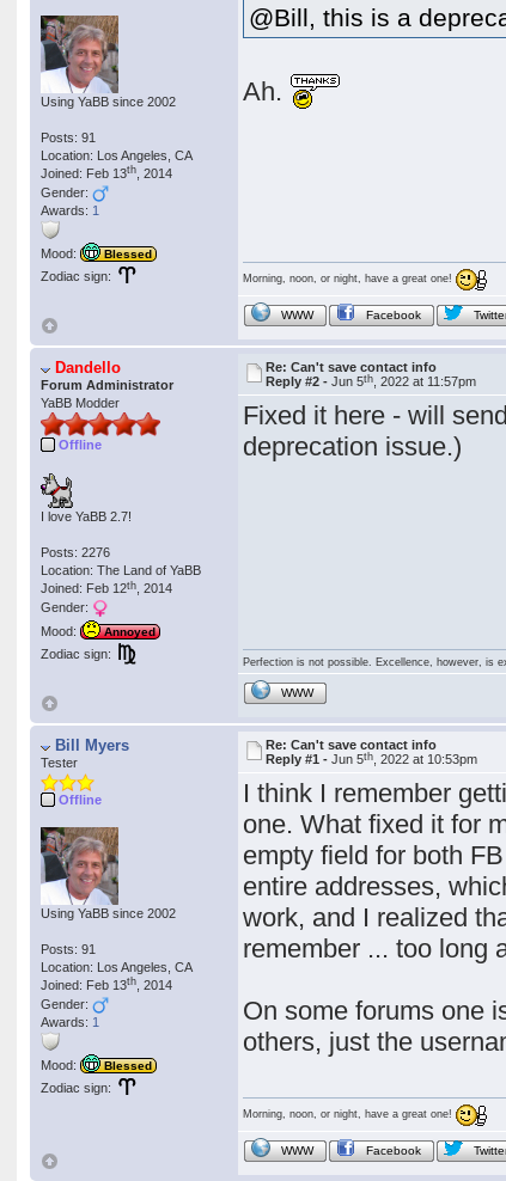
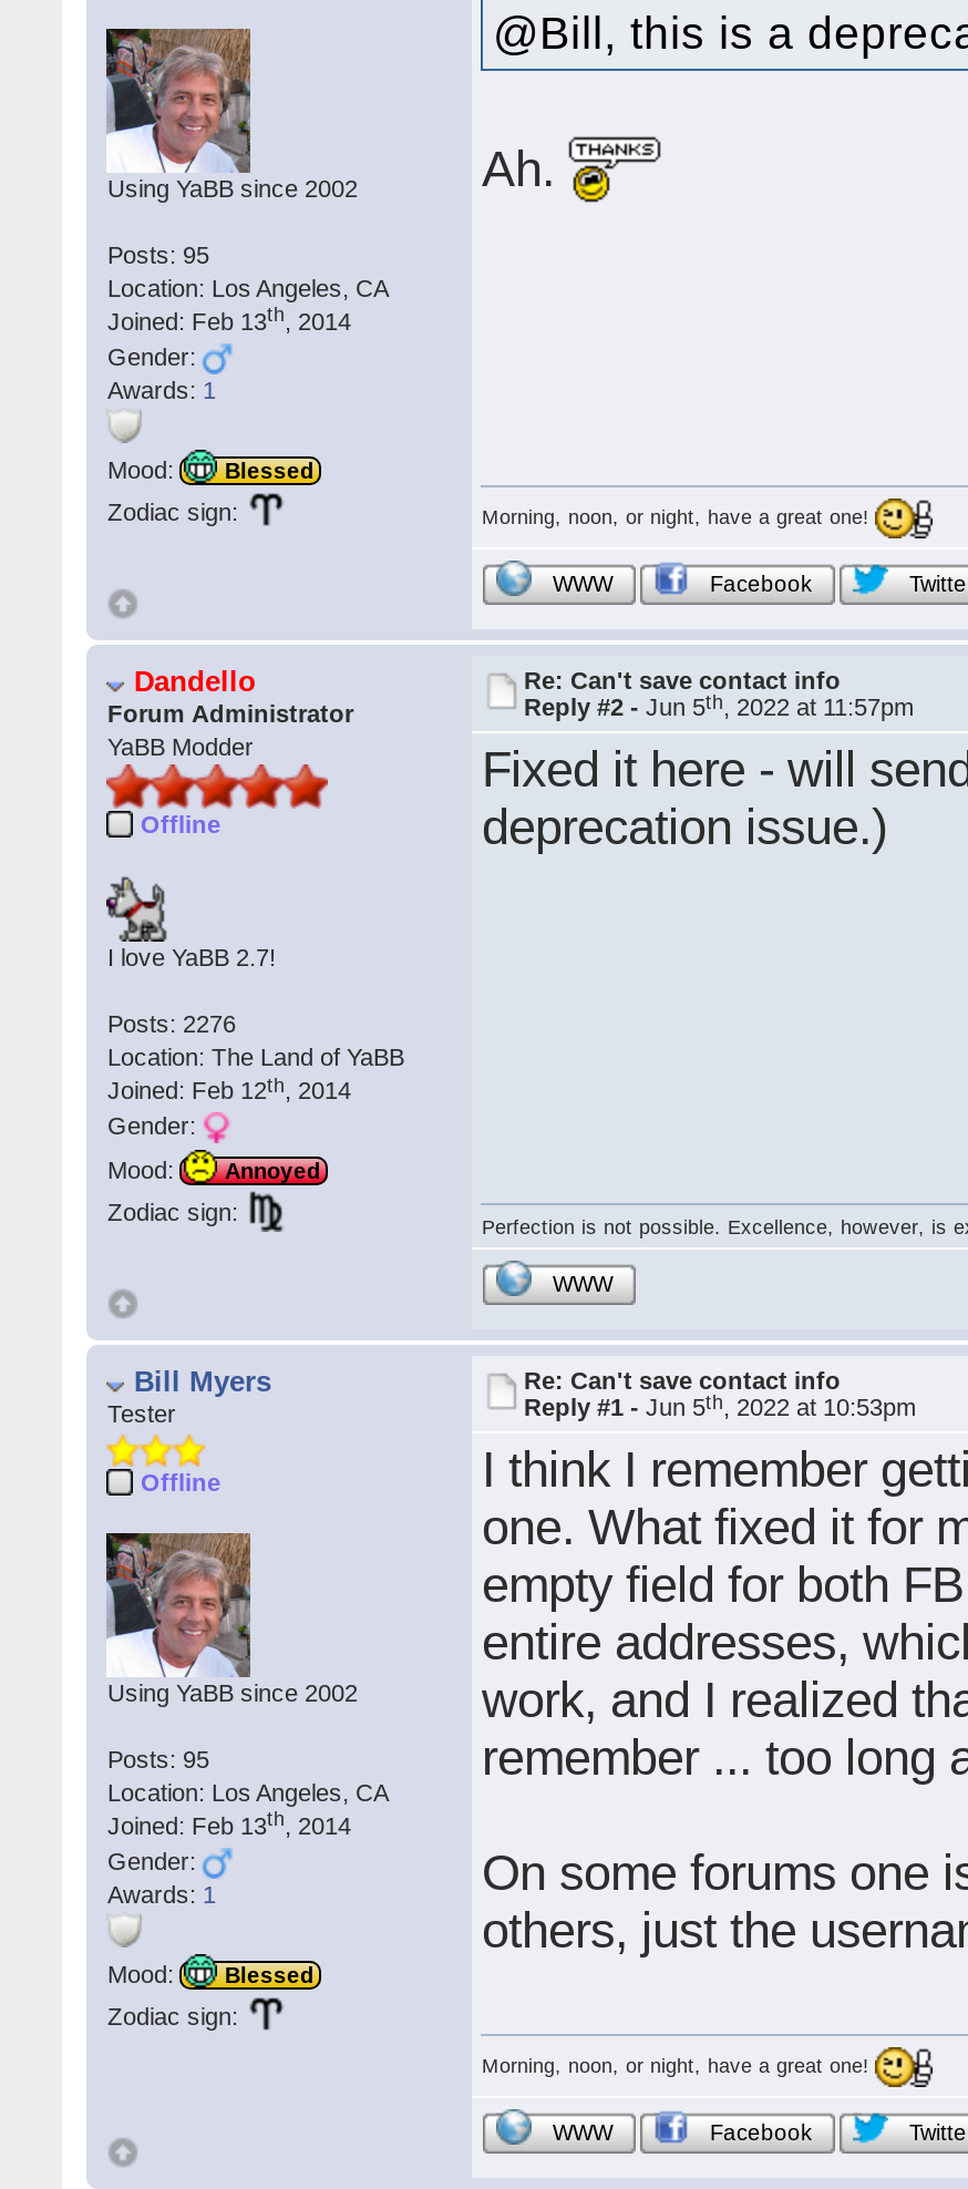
[41,130,96,145] Posts: 91 -> [107,241,209,268] Posts: 95
[41,942,96,956] Posts: 91 -> [107,1746,209,1772] Posts: 95

